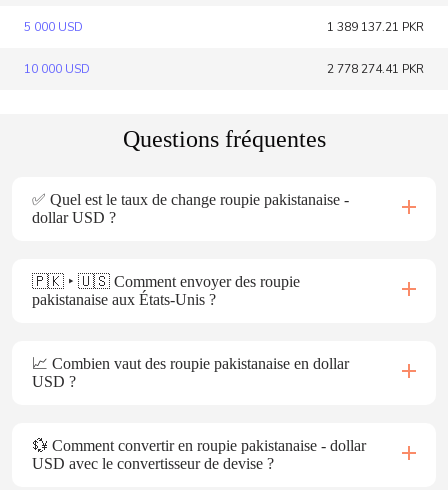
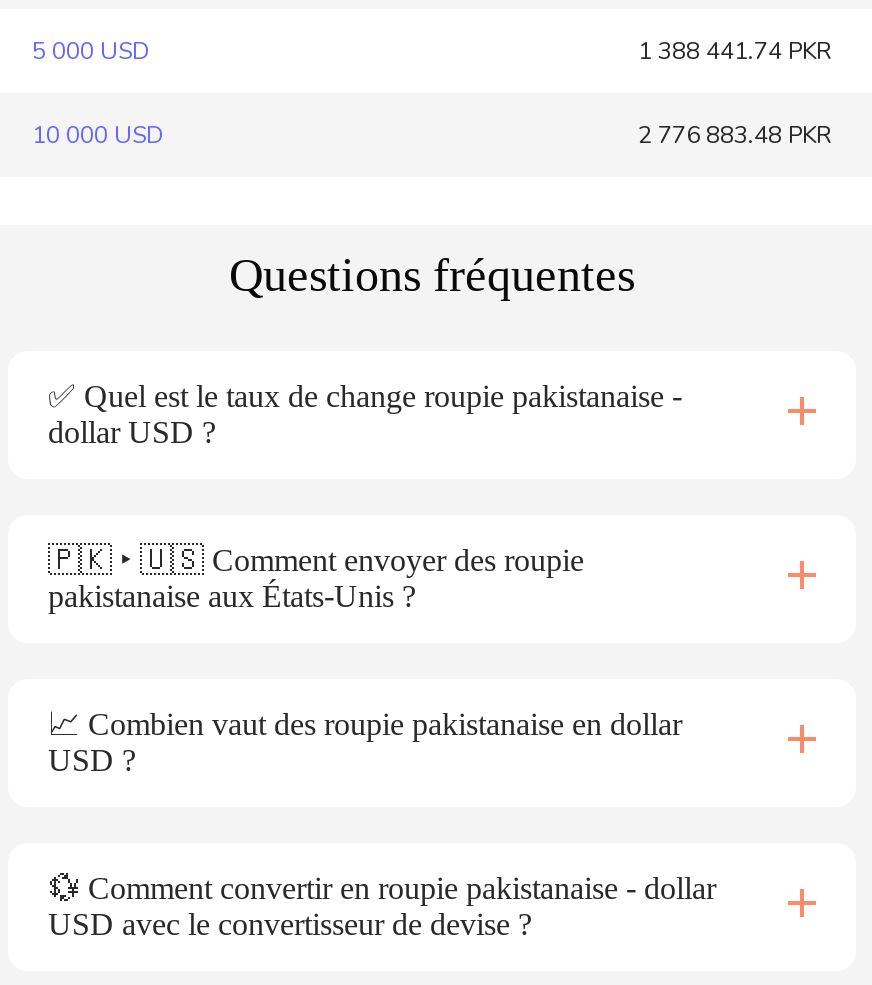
[327,19,424,35] 1 389 137.21 PKR -> [638,35,832,67] 1 388 441.74 PKR
[327,61,424,77] 2 778 274.41 PKR -> [638,119,832,151] 2 776 883.48 PKR

